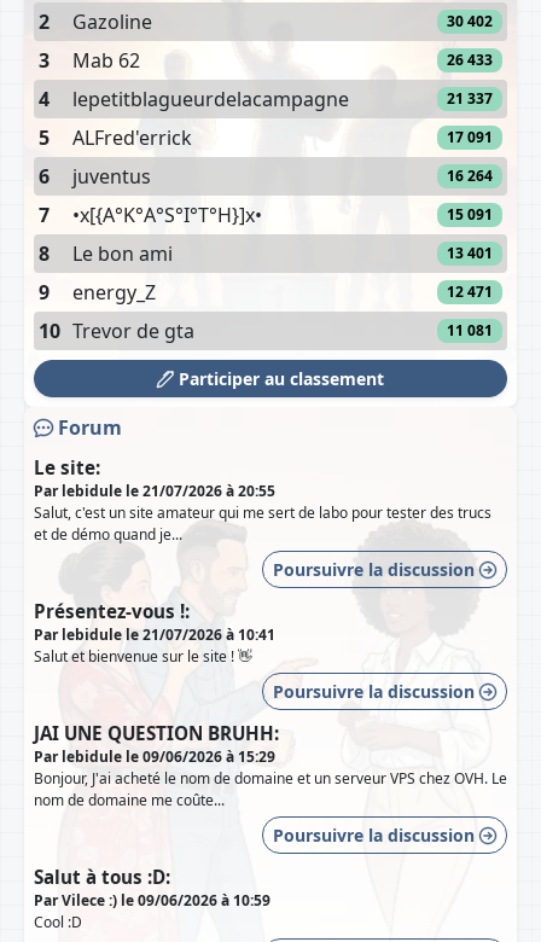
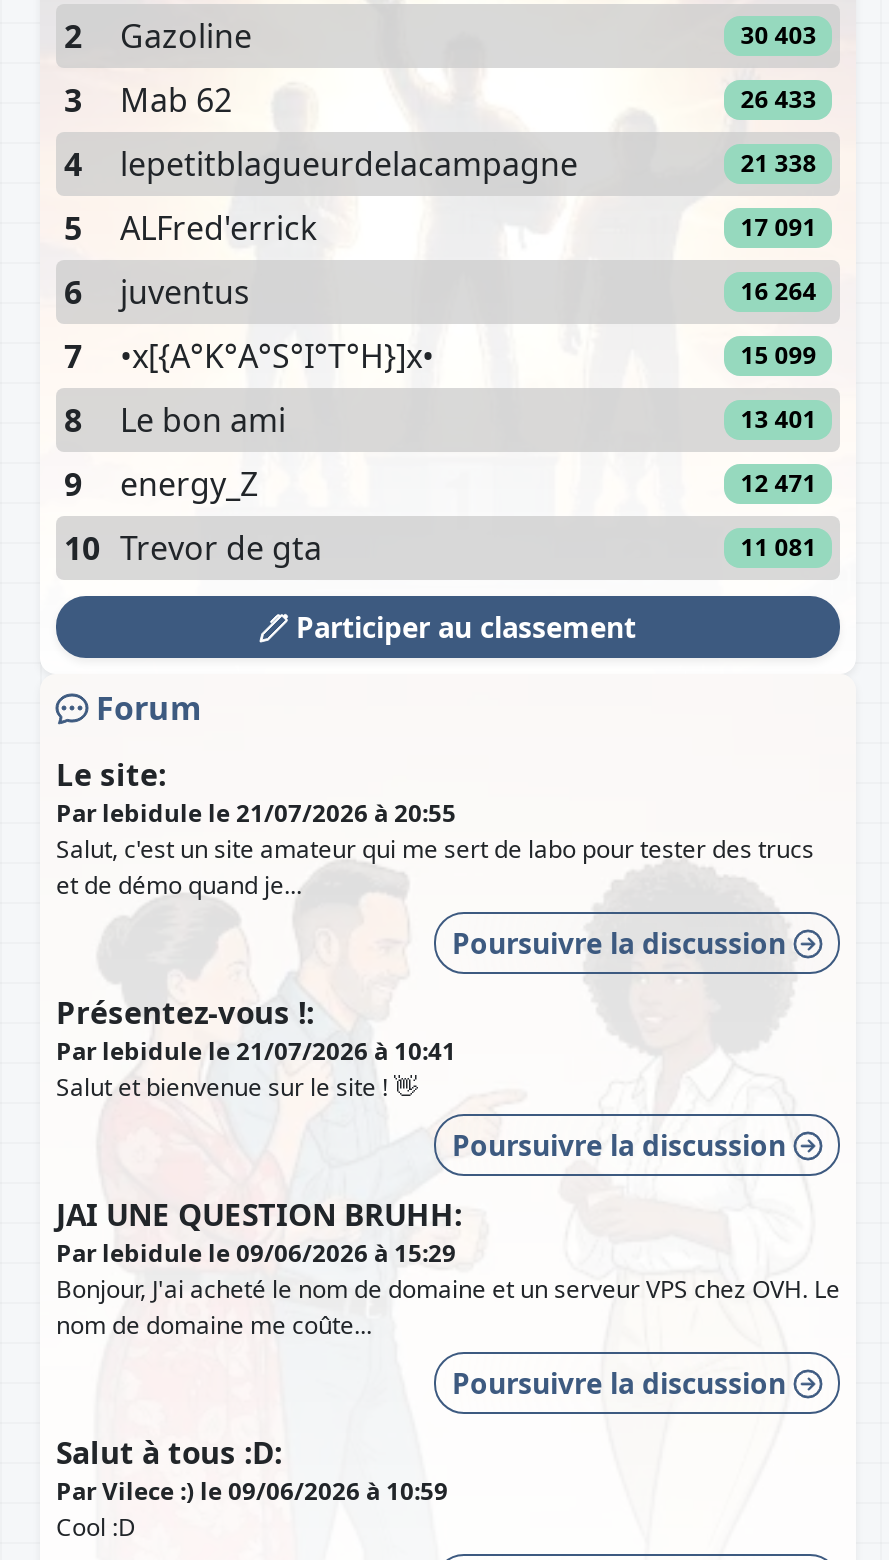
[447,11,493,31] 30 402 -> [740,18,816,52] 30 403
[447,88,493,109] 21 337 -> [740,146,816,180] 21 338
[447,204,493,225] 15 091 -> [740,338,816,372] 15 099

